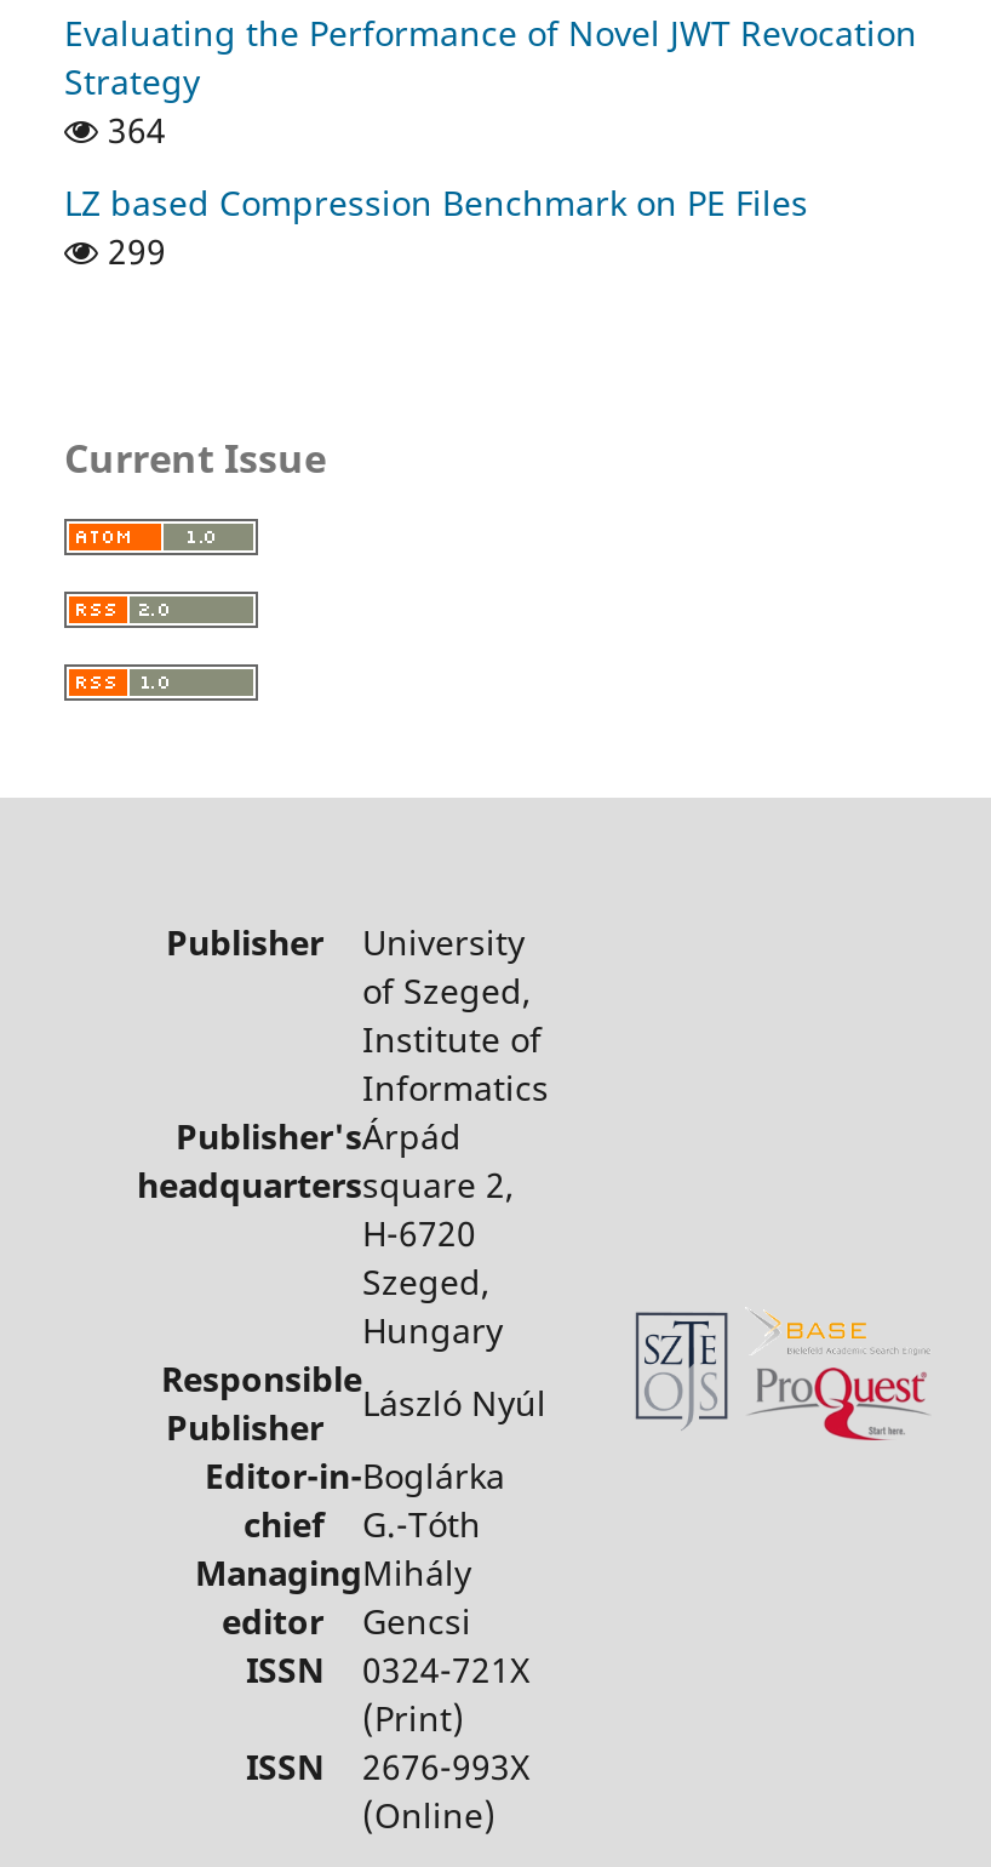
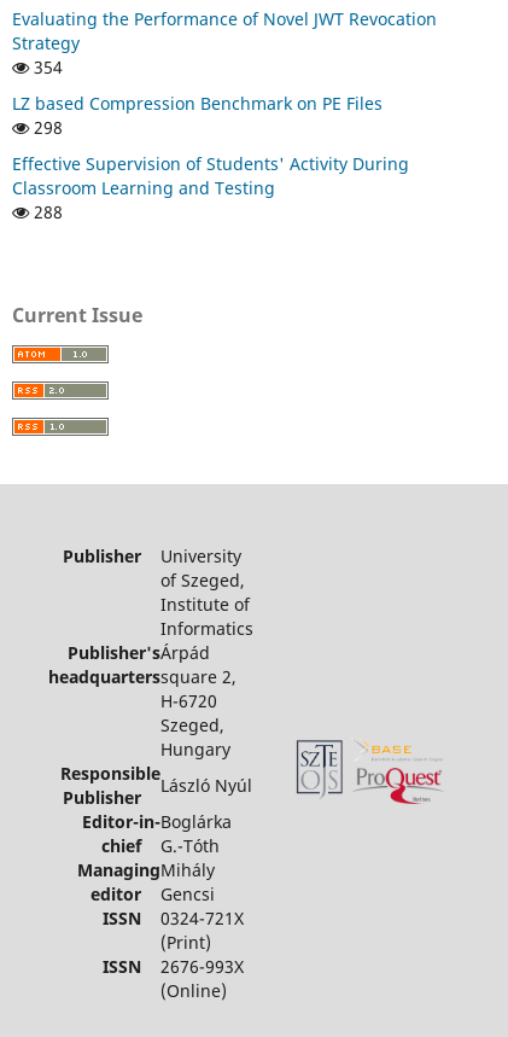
[98,108,166,154] 364 -> [29,56,63,79] 354
[98,229,166,275] 299 -> [12,116,409,224] 298 | Effective Supervision of Students' Activity During | Classroom Learning and Testing | 288

